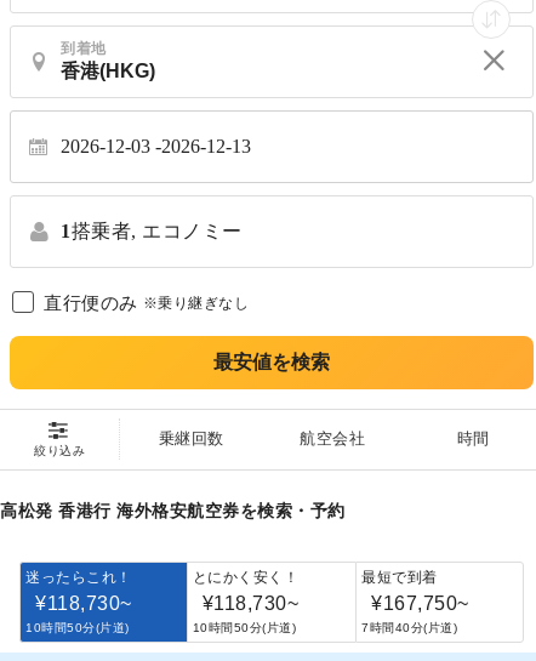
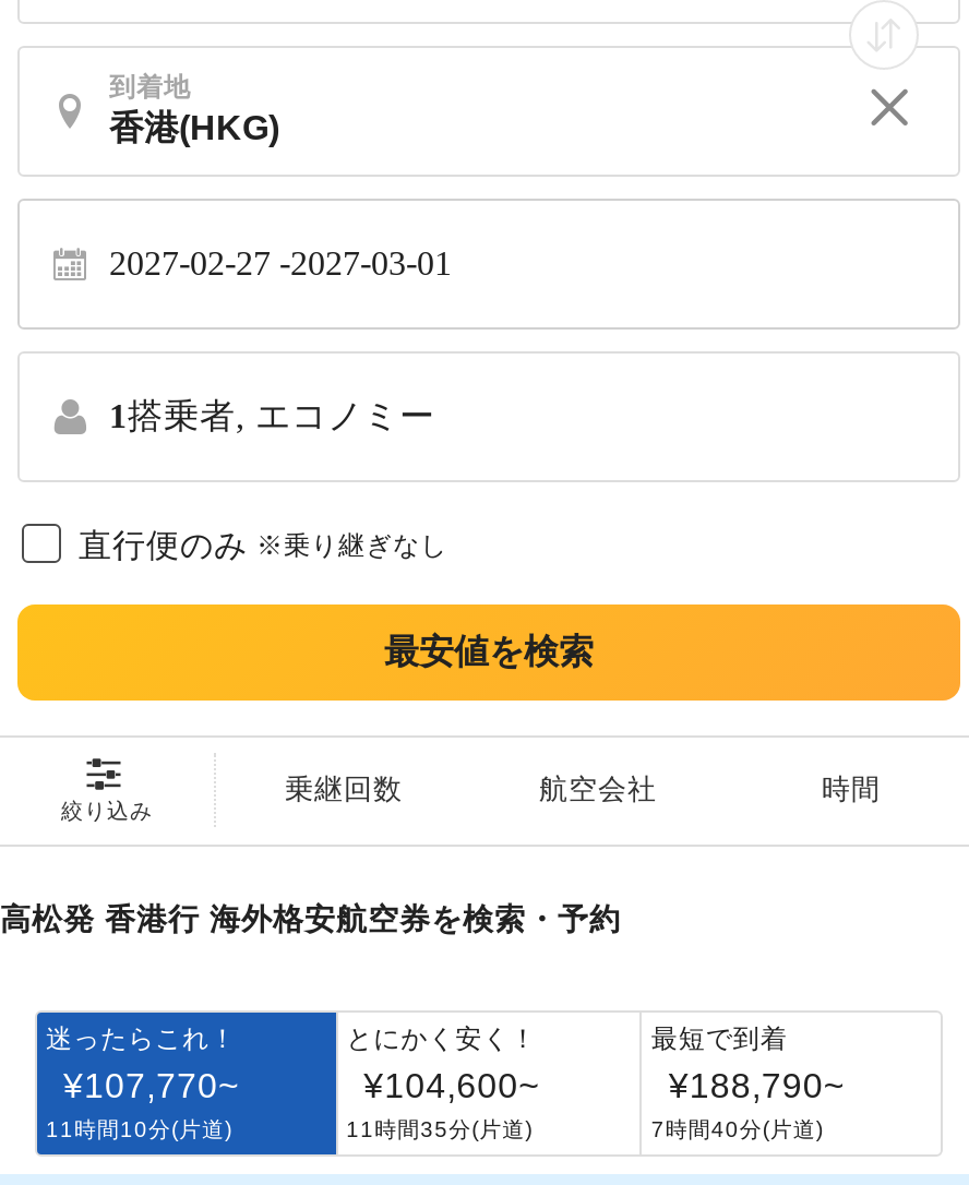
[61,136,251,156] 2026-12-03 -2026-12-13 -> [109,244,452,282] 2027-02-27 -2027-03-01
[35,593,132,614] ¥118,730~ -> [63,1067,239,1104] ¥107,770~
[202,593,299,614] ¥118,730~ -> [364,1067,539,1104] ¥104,600~
[371,593,469,614] ¥167,750~ -> [668,1067,844,1104] ¥188,790~
[25,621,129,634] 10時間50分(片道) -> [46,1117,232,1141] 11時間10分(片道)
[192,621,296,634] 10時間50分(片道) -> [346,1117,533,1141] 11時間35分(片道)

